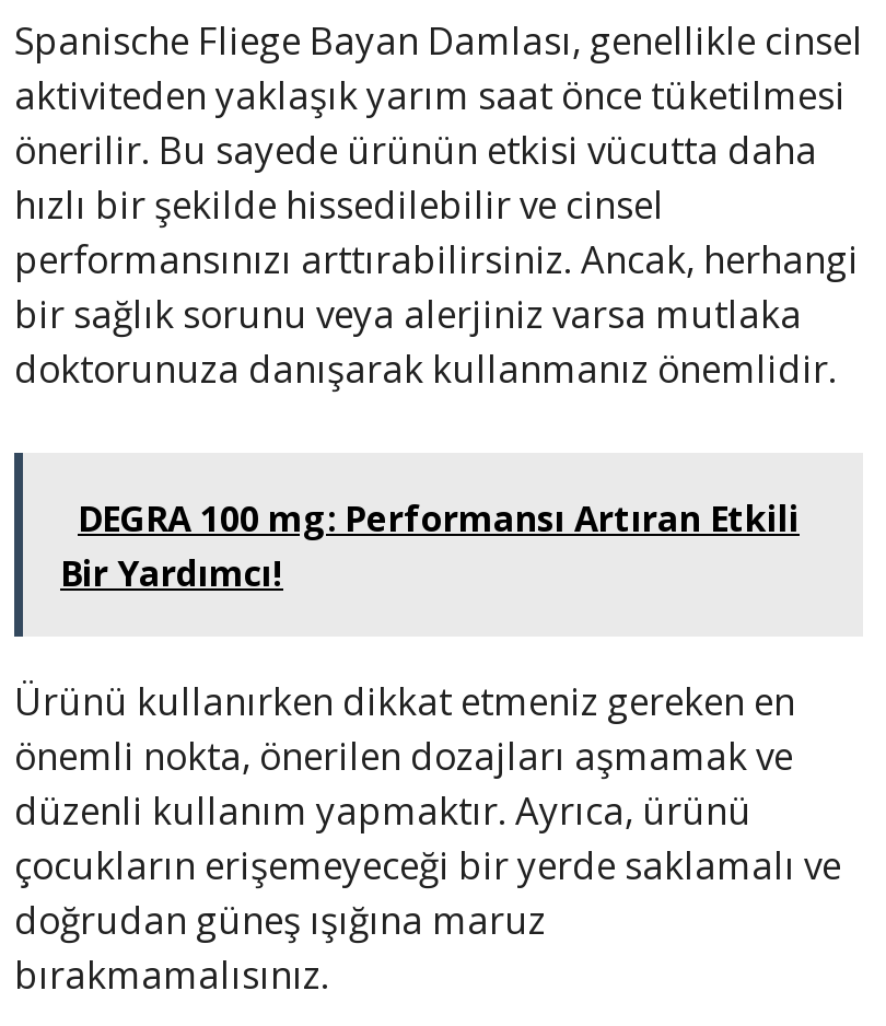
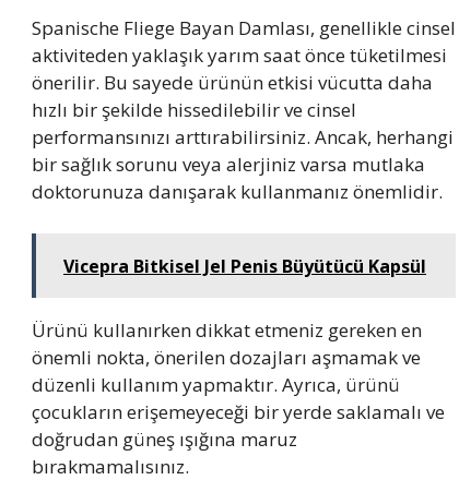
[60,494,800,597] DEGRA 100 mg: Performansı Artıran Etkili | Bir Yardımcı! -> [63,254,426,278] Vicepra Bitkisel Jel Penis Büyütücü Kapsül

